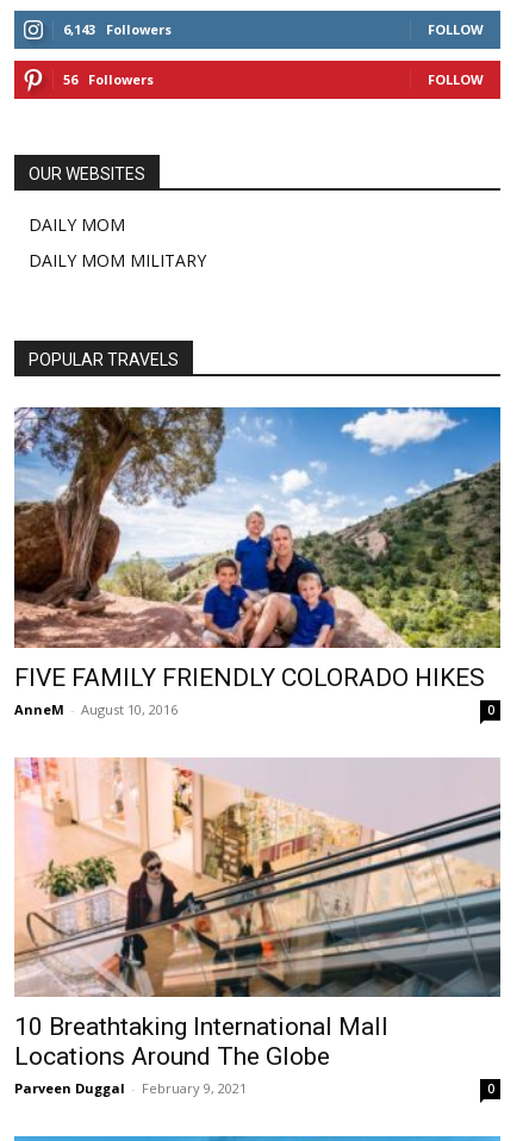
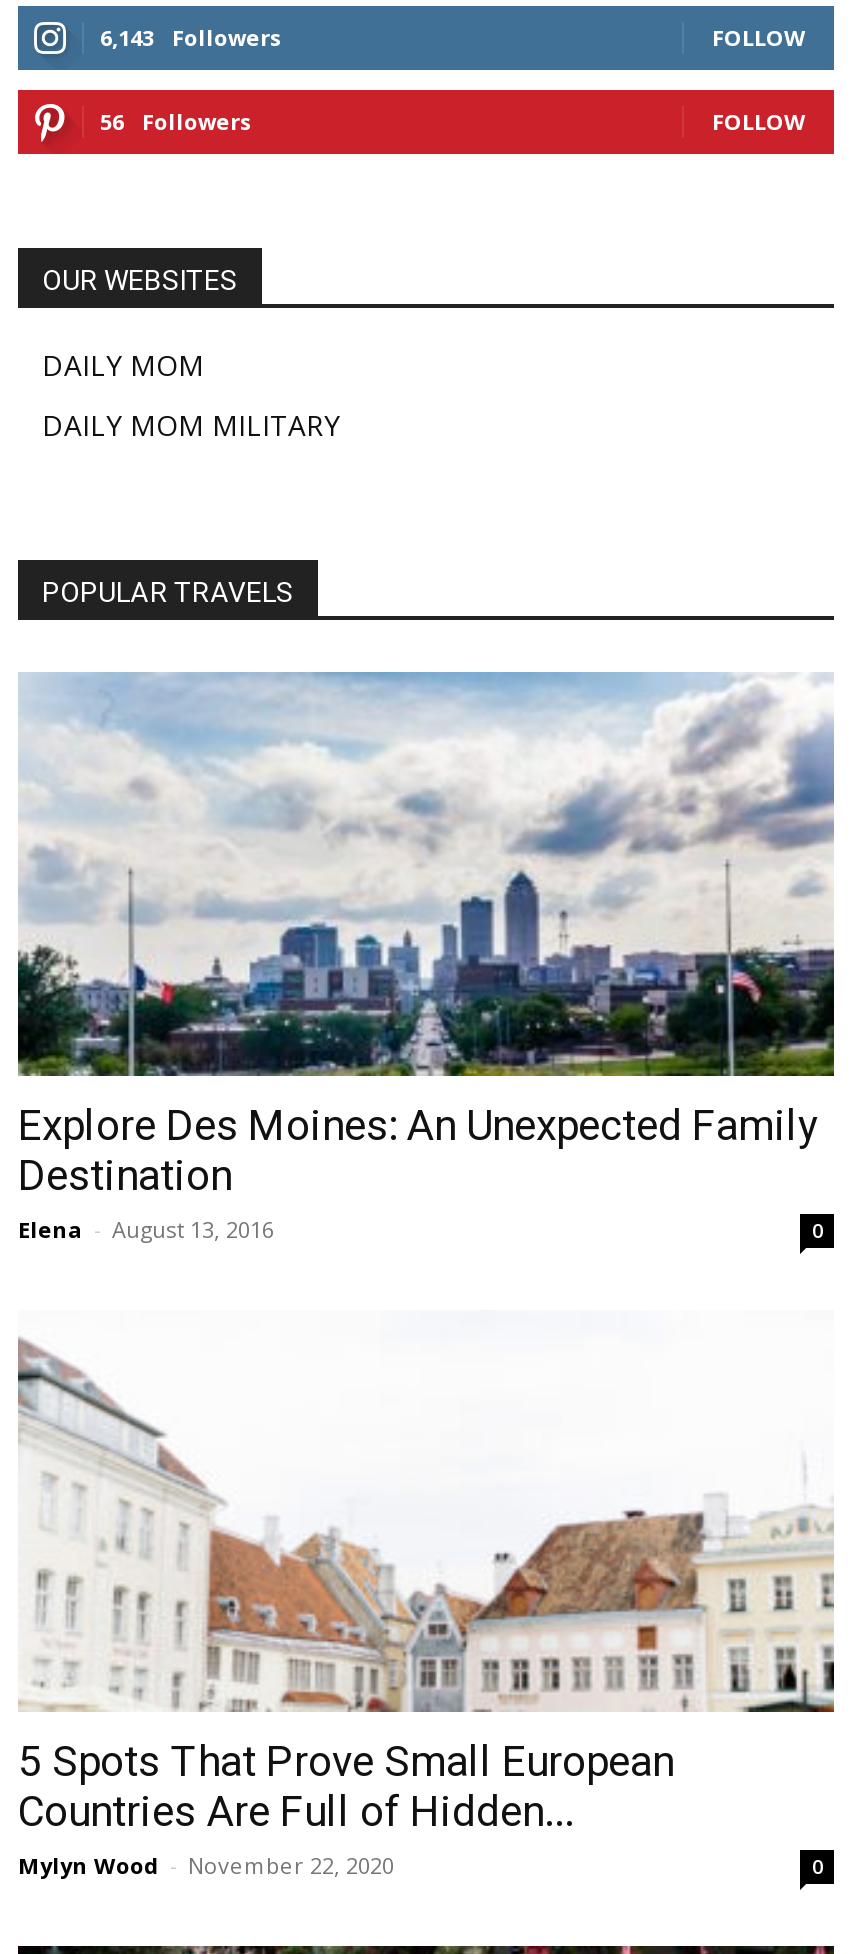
[13,406,502,718] [image] | FIVE FAMILY FRIENDLY COLORADO HIKES | AnneM - August 10, 2016 -> [18,672,836,1244] [image] | Explore Des Moines: An Unexpected Family | Destination | Elena - August 13, 2016
[13,756,502,1097] [image] | 10 Breathtaking International Mall | Locations Around The Globe | Parveen Duggal - February 9, 2021 -> [16,1310,834,1881] [image] | 5 Spots That Prove Small European | Countries Are Full of Hidden... | Mylyn Wood - November 22, 2020

